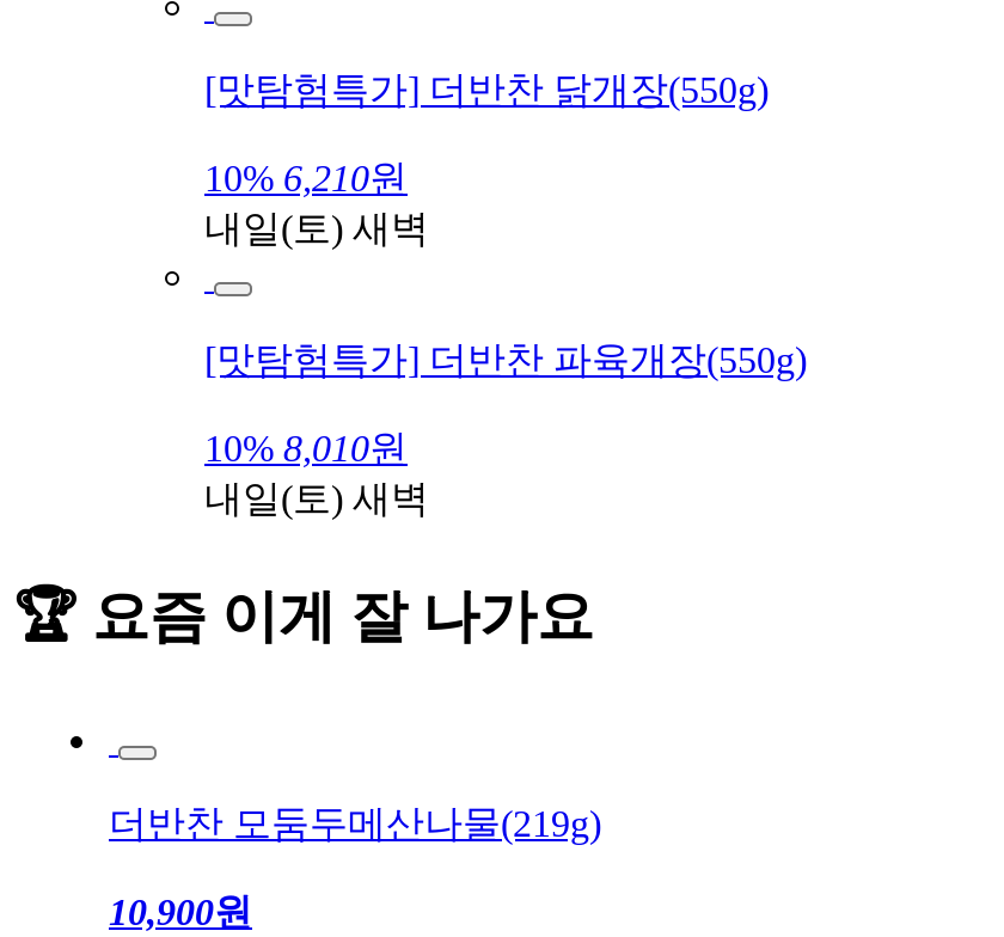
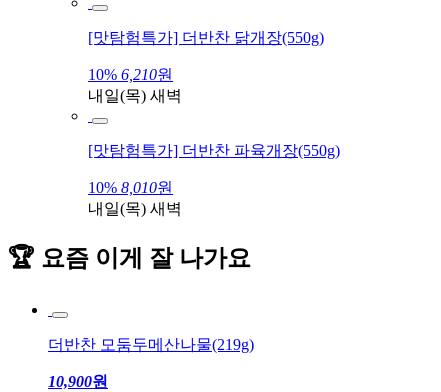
[204,208,429,249] 내일(토) 새벽 -> [88,87,182,104] 내일(목) 새벽
[204,478,429,519] 내일(토) 새벽 -> [88,200,182,217] 내일(목) 새벽

